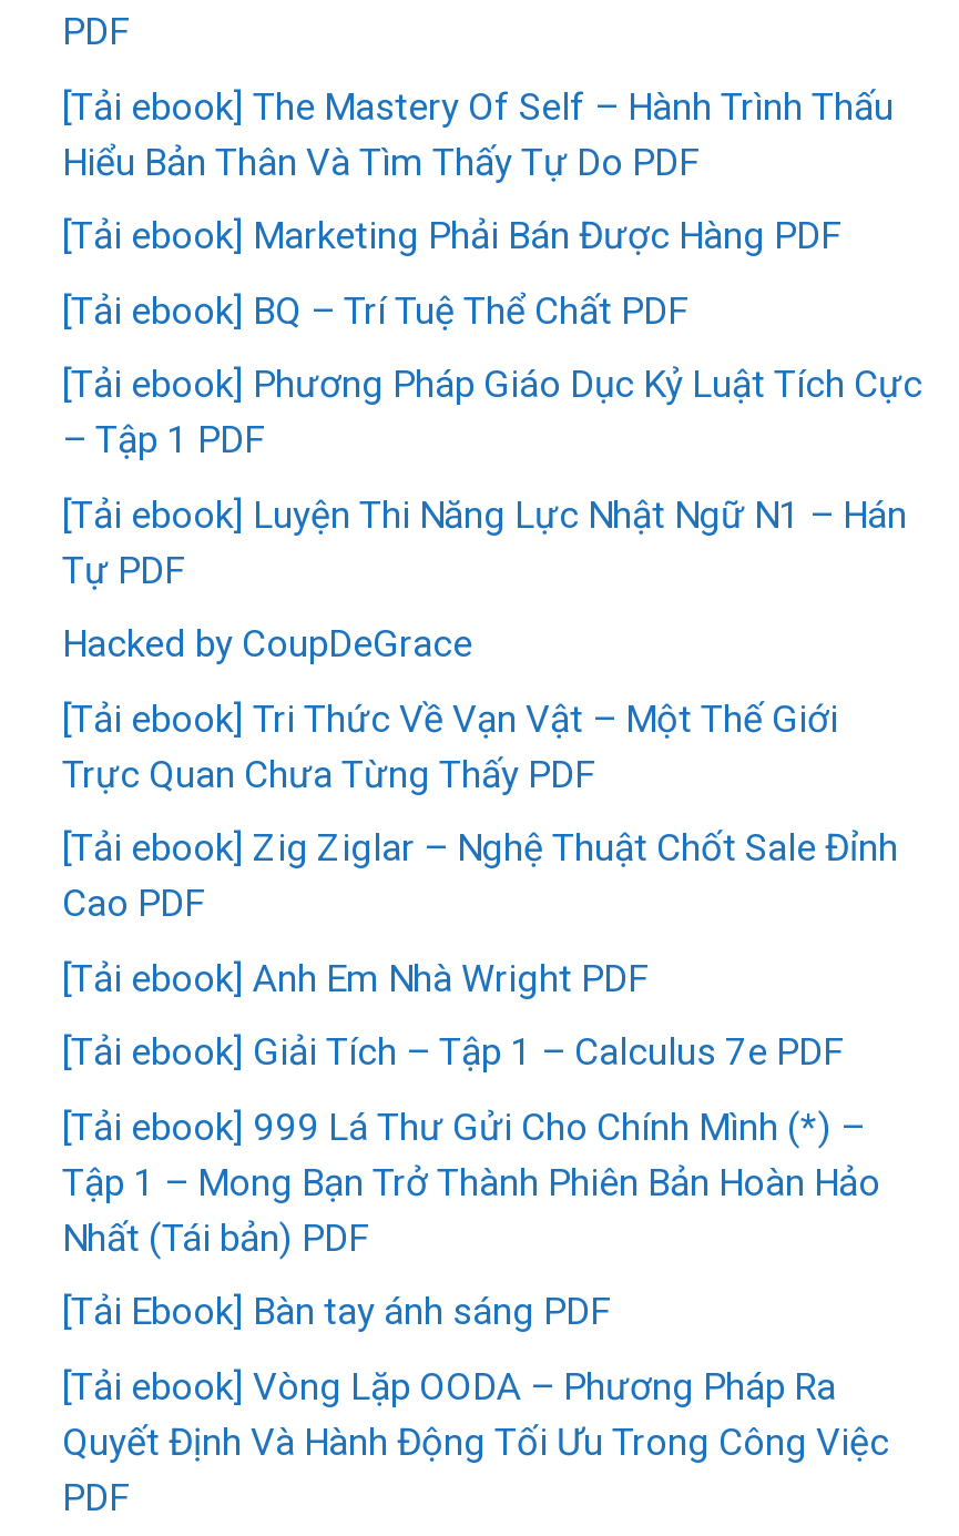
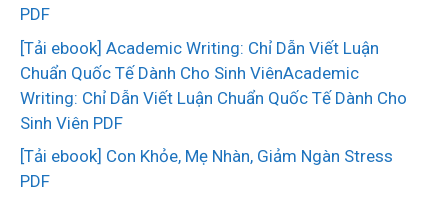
[62,84,922,1463] [Tải ebook] The Mastery Of Self – Hành Trình Thấu | Hiểu Bản Thân Và Tìm Thấy Tự Do PDF | [Tải ebook] Marketing Phải Bán Được Hàng PDF | [Tải ebook] BQ – Trí Tuệ Thể Chất PDF | [Tải ebook] Phương Pháp Giáo Dục Kỷ Luật Tích Cực | – Tập 1 PDF | [Tải ebook] Luyện Thi Năng Lực Nhật Ngữ N1 – Hán | Tự PDF | Hacked by CoupDeGrace | [Tải ebook] Tri Thức Về Vạn Vật – Một Thế Giới | Trực Quan Chưa Từng Thấy PDF | [Tải ebook] Zig Ziglar – Nghệ Thuật Chốt Sale Đỉnh | Cao PDF | [Tải ebook] Anh Em Nhà Wright PDF | [Tải ebook] Giải Tích – Tập 1 – Calculus 7e PDF | [Tải ebook] 999 Lá Thư Gửi Cho Chính Mình (*) – | Tập 1 – Mong Bạn Trở Thành Phiên Bản Hoàn Hảo | Nhất (Tái bản) PDF | [Tải Ebook] Bàn tay ánh sáng PDF | [Tải ebook] Vòng Lặp OODA – Phương Pháp Ra | Quyết Định Và Hành Động Tối Ưu Trong Công Việc -> [20,38,407,166] [Tải ebook] Academic Writing: Chỉ Dẫn Viết Luận | Chuẩn Quốc Tế Dành Cho Sinh ViênAcademic | Writing: Chỉ Dẫn Viết Luận Chuẩn Quốc Tế Dành Cho | Sinh Viên PDF | [Tải ebook] Con Khỏe, Mẹ Nhàn, Giảm Ngàn Stress

